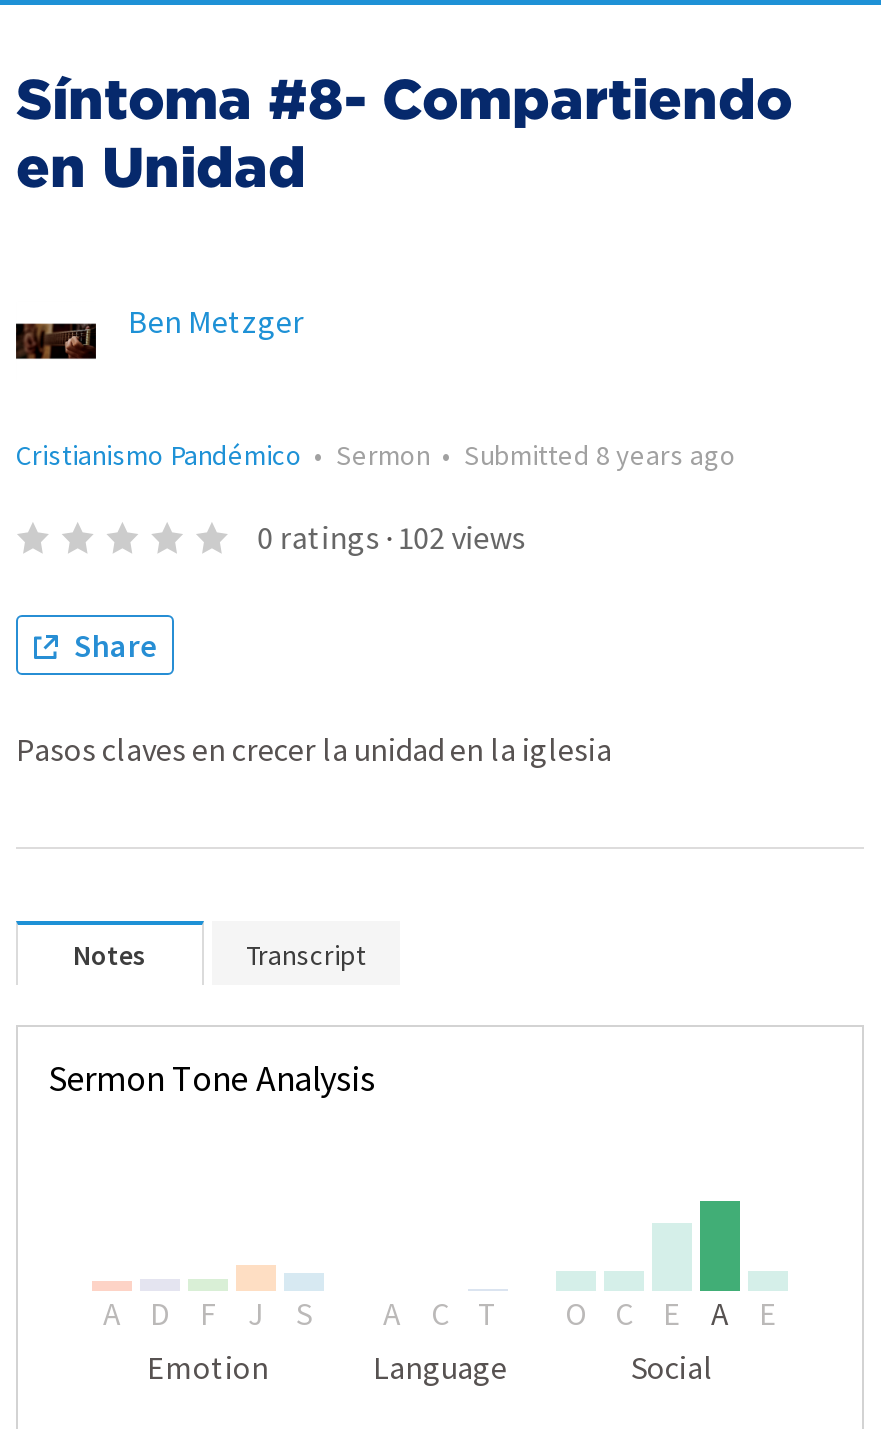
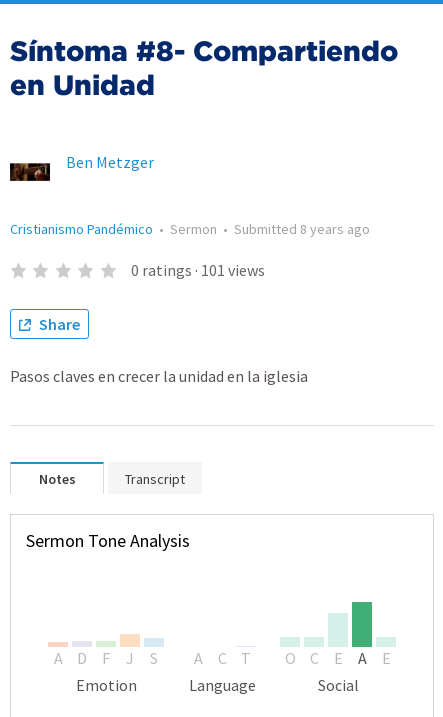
[257,517,525,557] 0 ratings · 102 views -> [131,260,265,280] 0 ratings · 101 views

